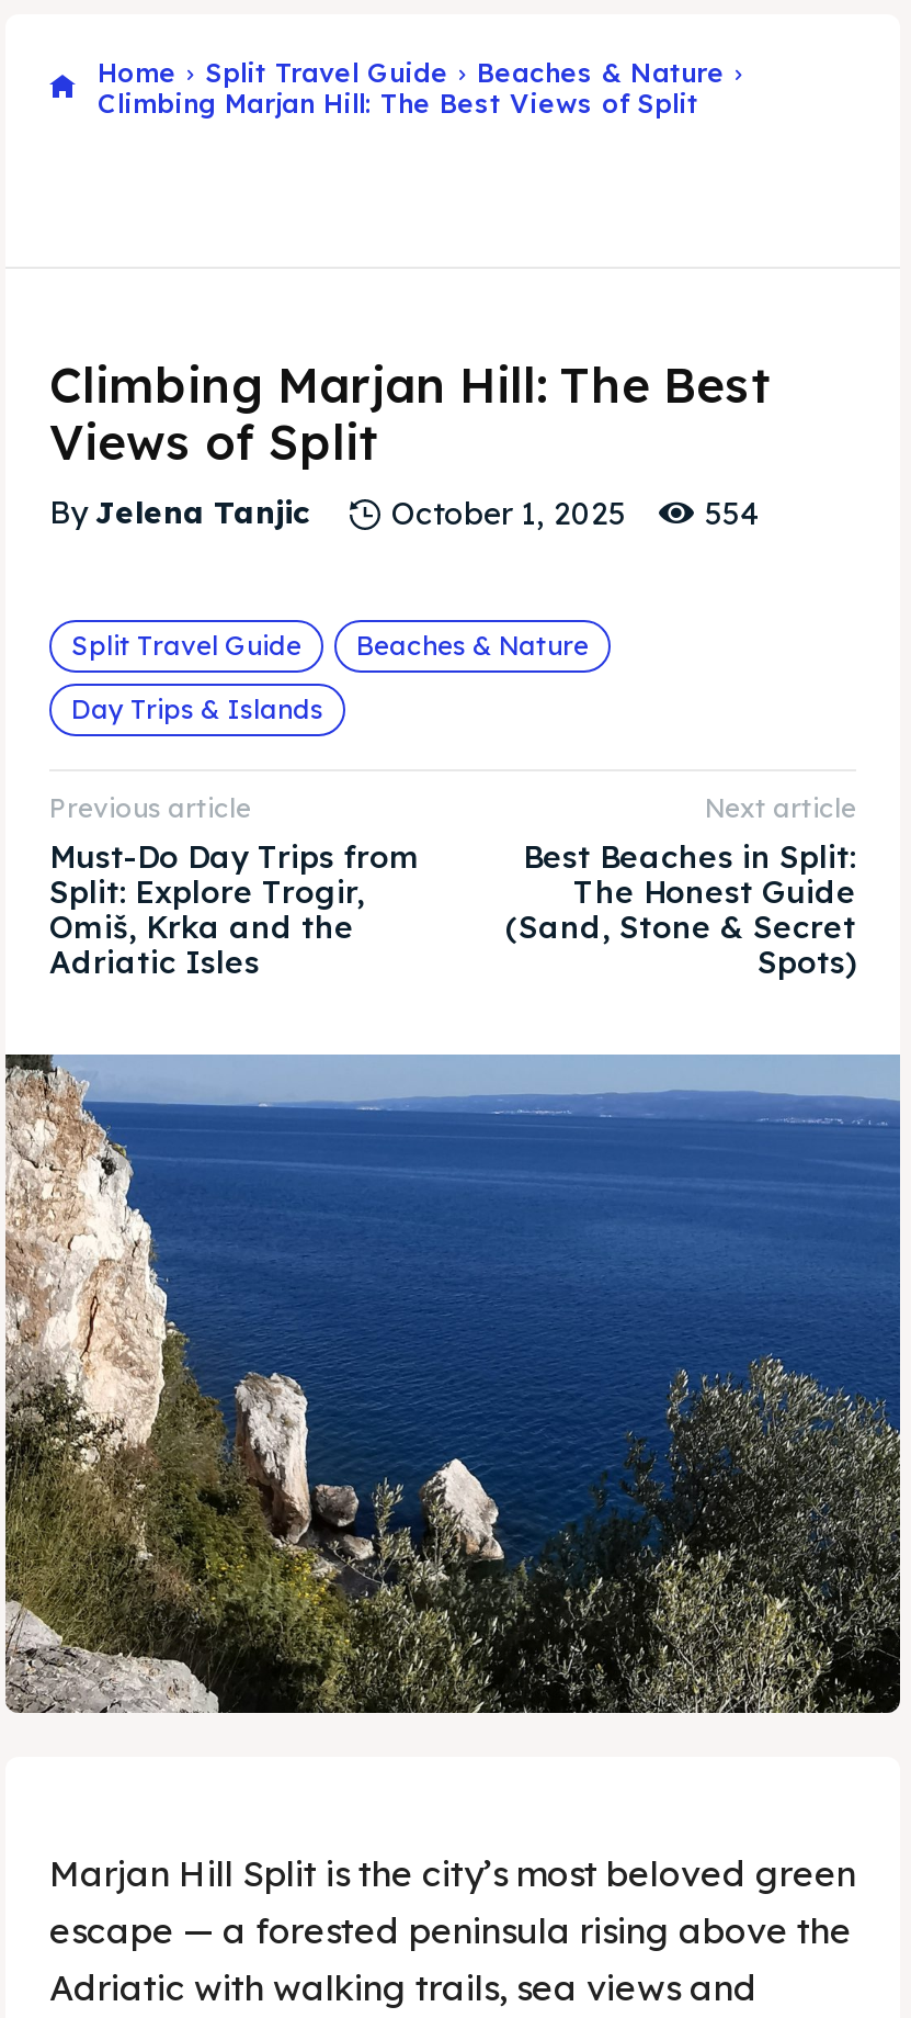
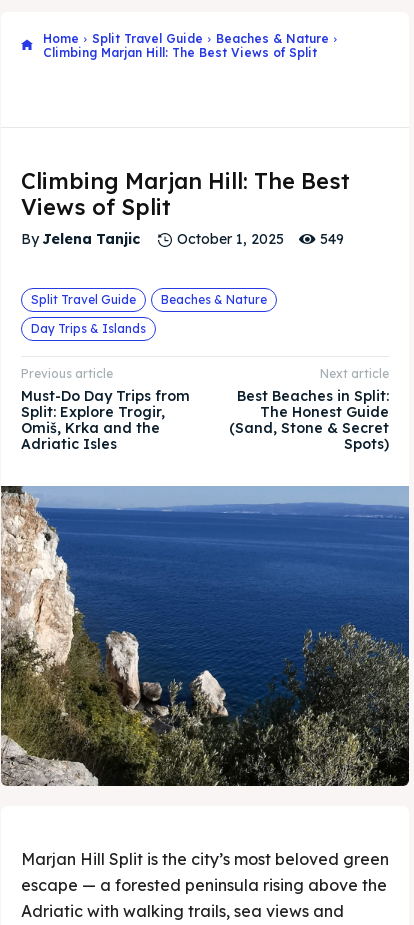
[391,493,758,534] October 1, 2025 554 -> [177,230,344,249] October 1, 2025 549

